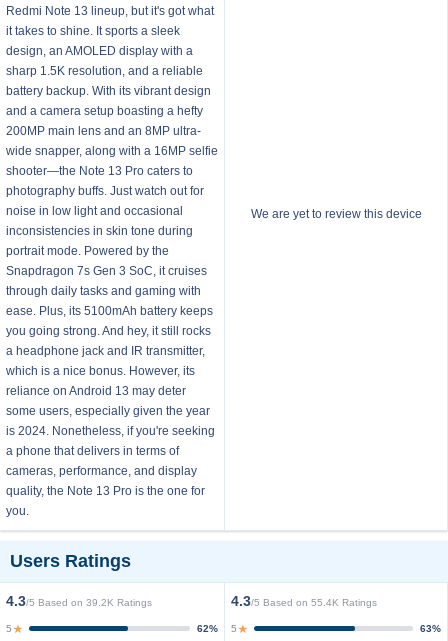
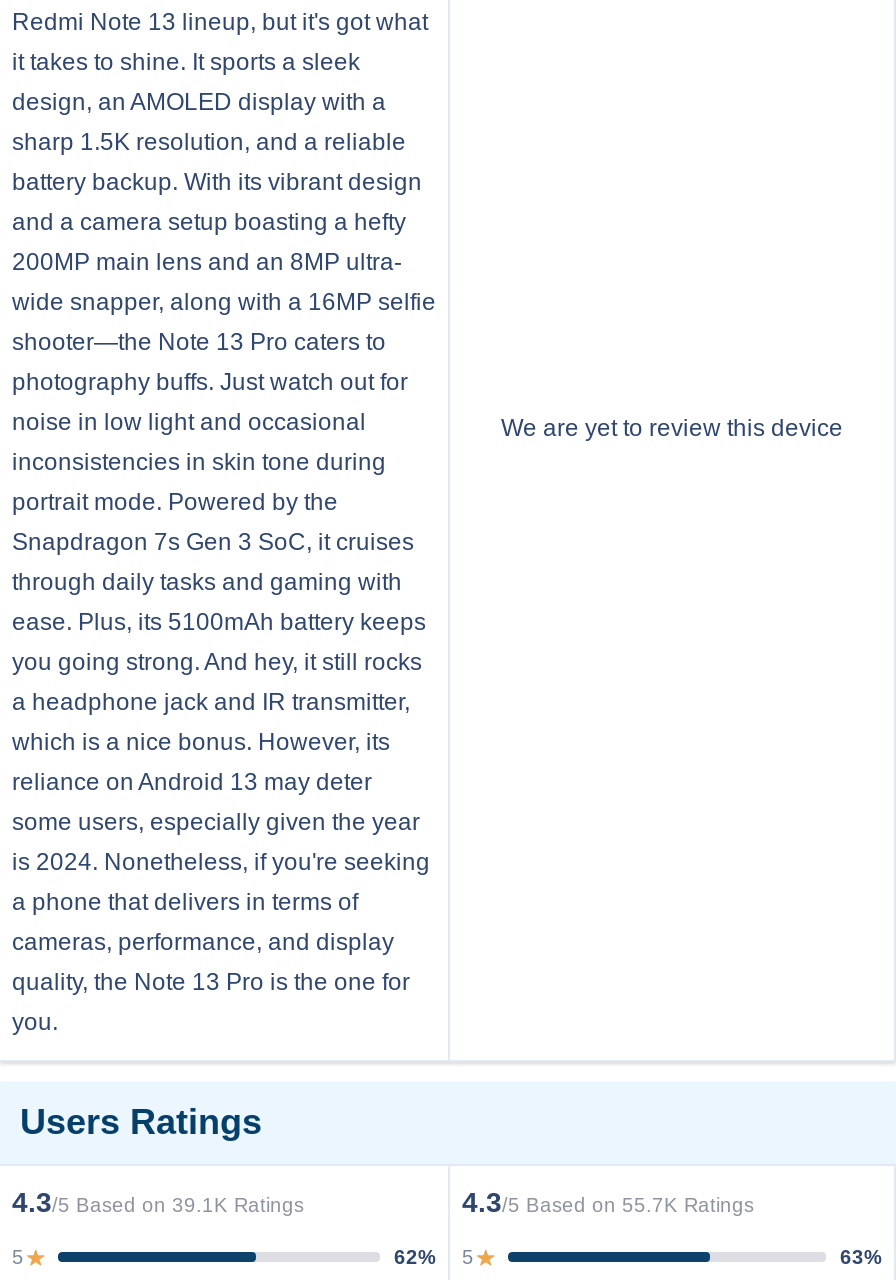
[6,593,152,609] 4.3/5 Based on 39.2K Ratings -> [12,1185,304,1217] 4.3/5 Based on 39.1K Ratings
[231,593,377,609] 4.3/5 Based on 55.4K Ratings -> [462,1185,754,1217] 4.3/5 Based on 55.7K Ratings

